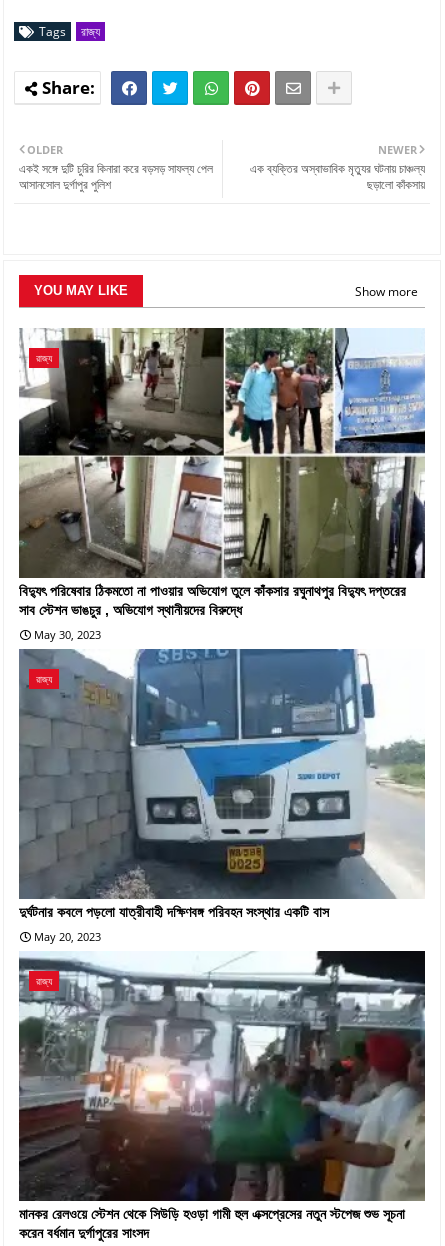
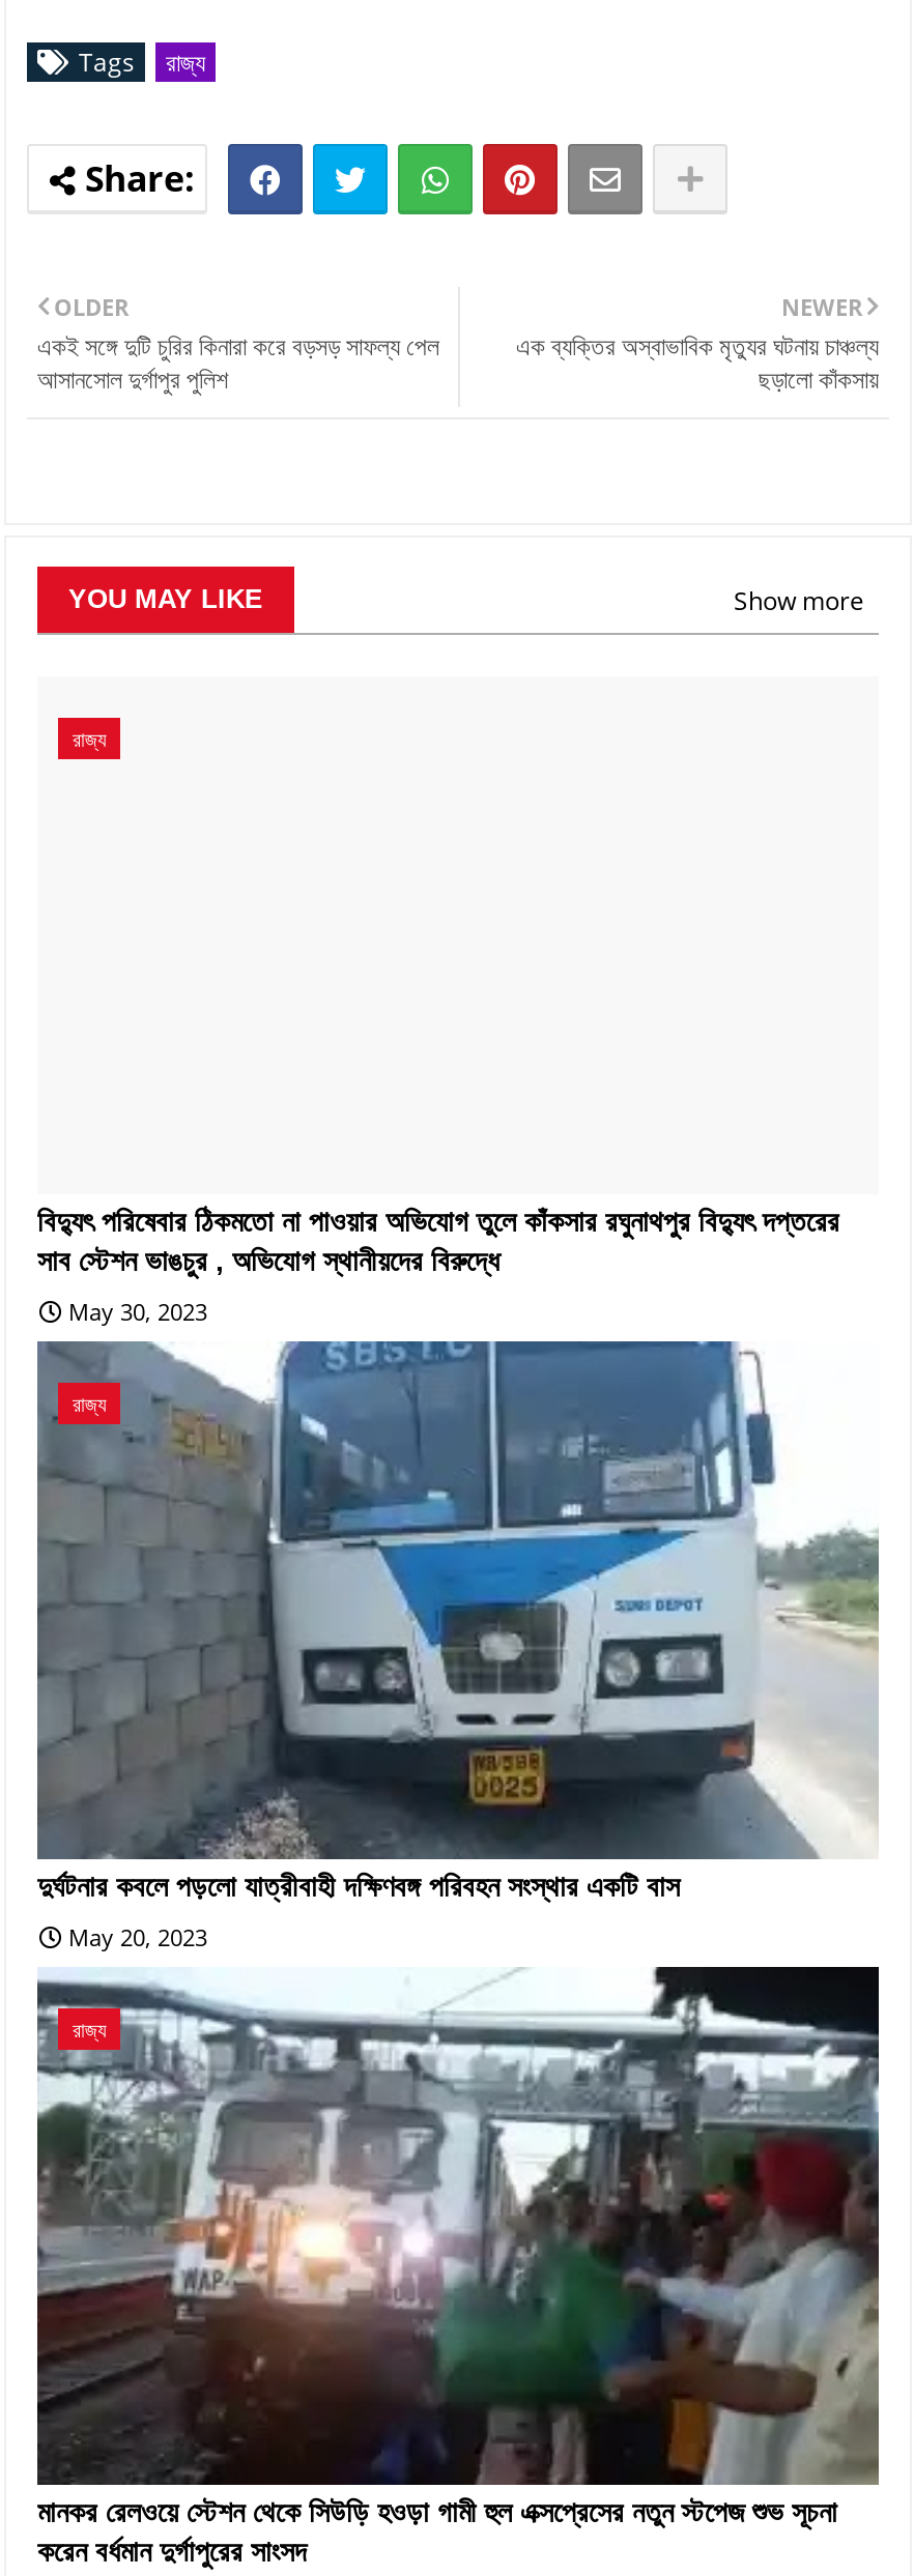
[18,327,426,579] [image] -> none

